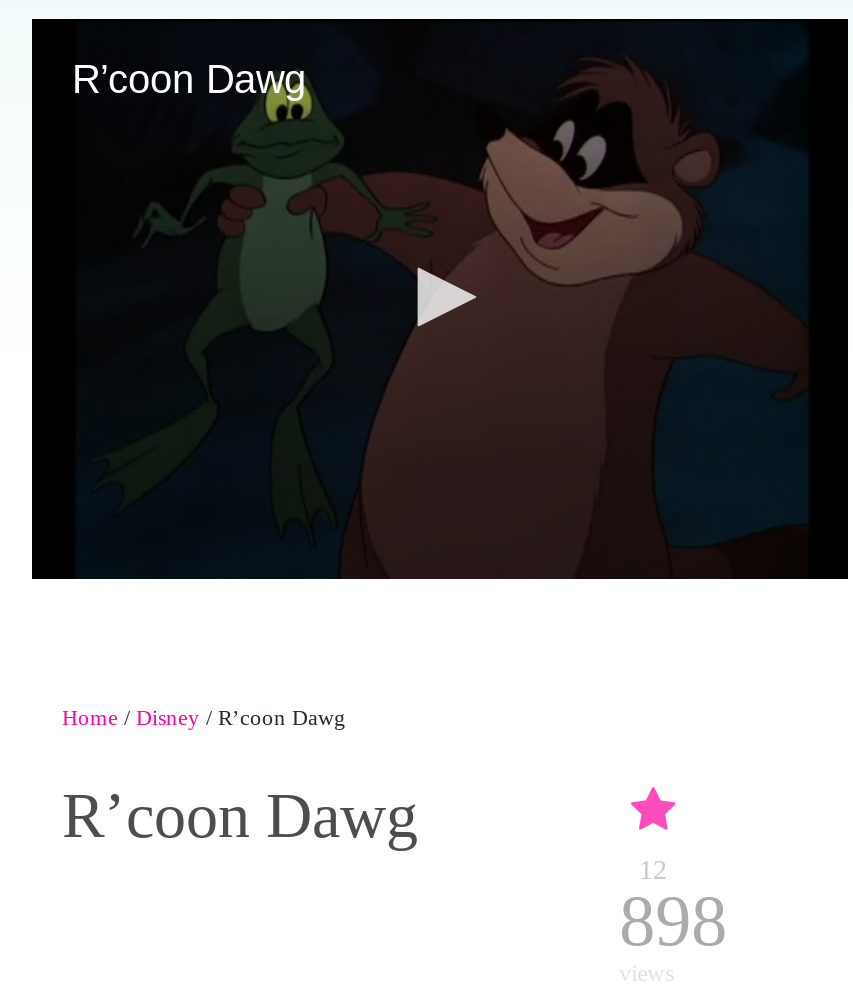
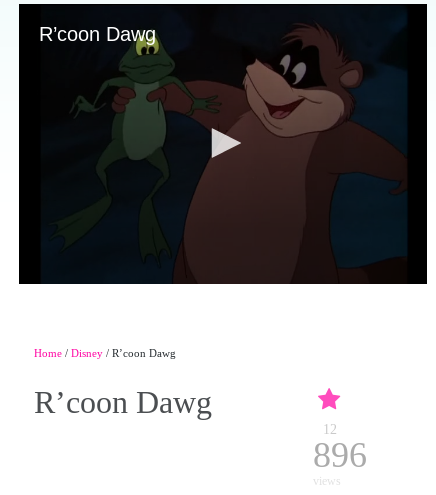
[619,881,727,961] 898 -> [313,435,367,475] 896

